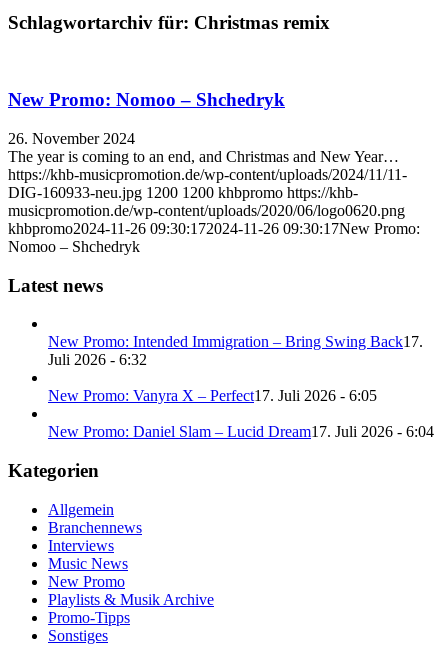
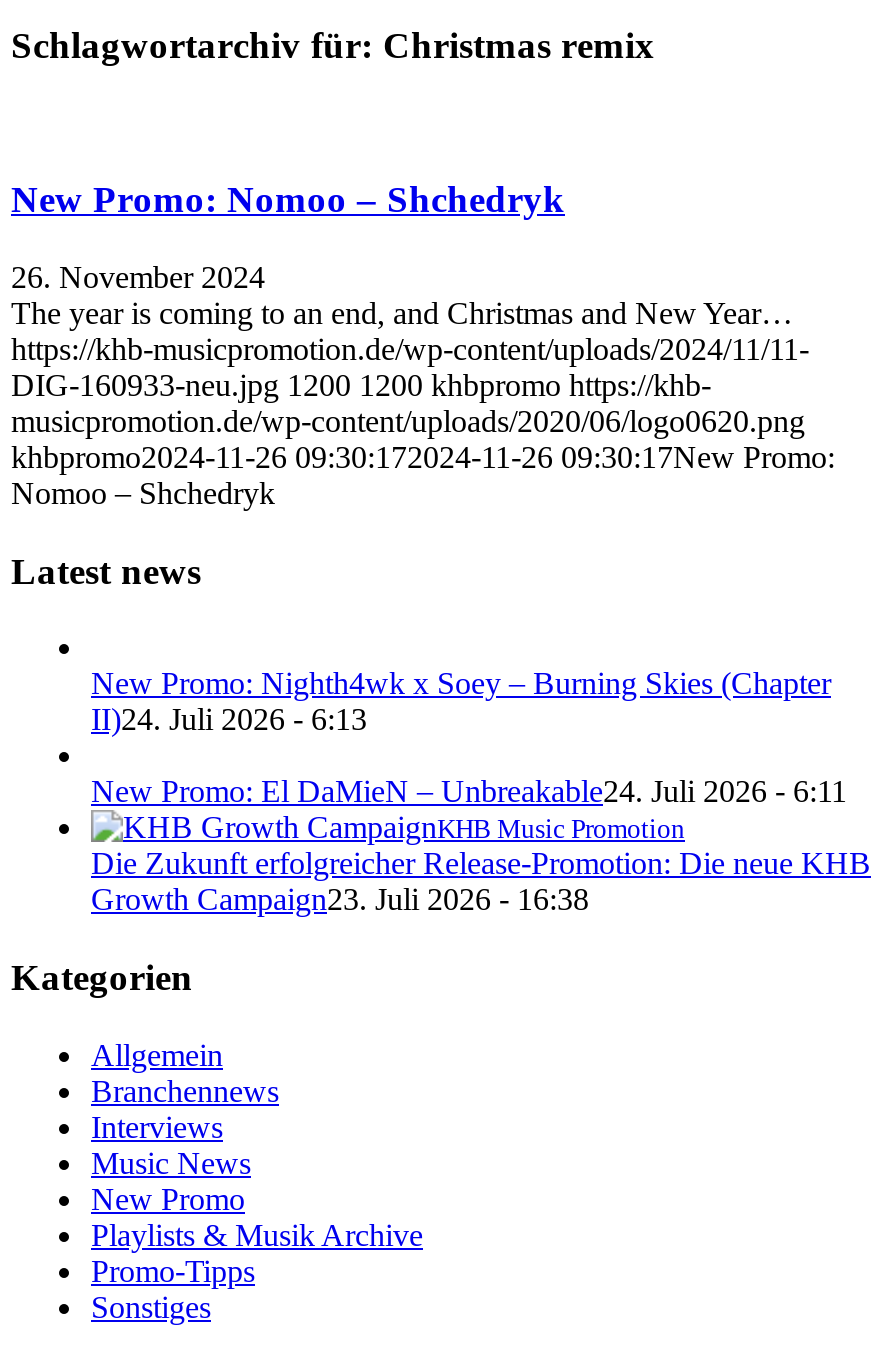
[48,333,434,440] New Promo: Intended Immigration – Bring Swing Back17. | Juli 2026 - 6:32 | New Promo: Vanyra X – Perfect17. Juli 2026 - 6:05 | New Promo: Daniel Slam – Lucid Dream17. Juli 2026 - 6:04 -> [91,667,871,917] New Promo: Nighth4wk x Soey – Burning Skies (Chapter | II)24. Juli 2026 - 6:13 | New Promo: El DaMieN – Unbreakable24. Juli 2026 - 6:11 | KHB Music Promotion | Die Zukunft erfolgreicher Release-Promotion: Die neue KHB | Growth Campaign23. Juli 2026 - 16:38

